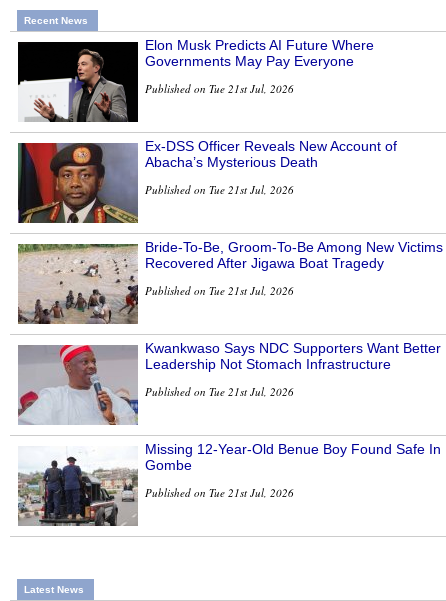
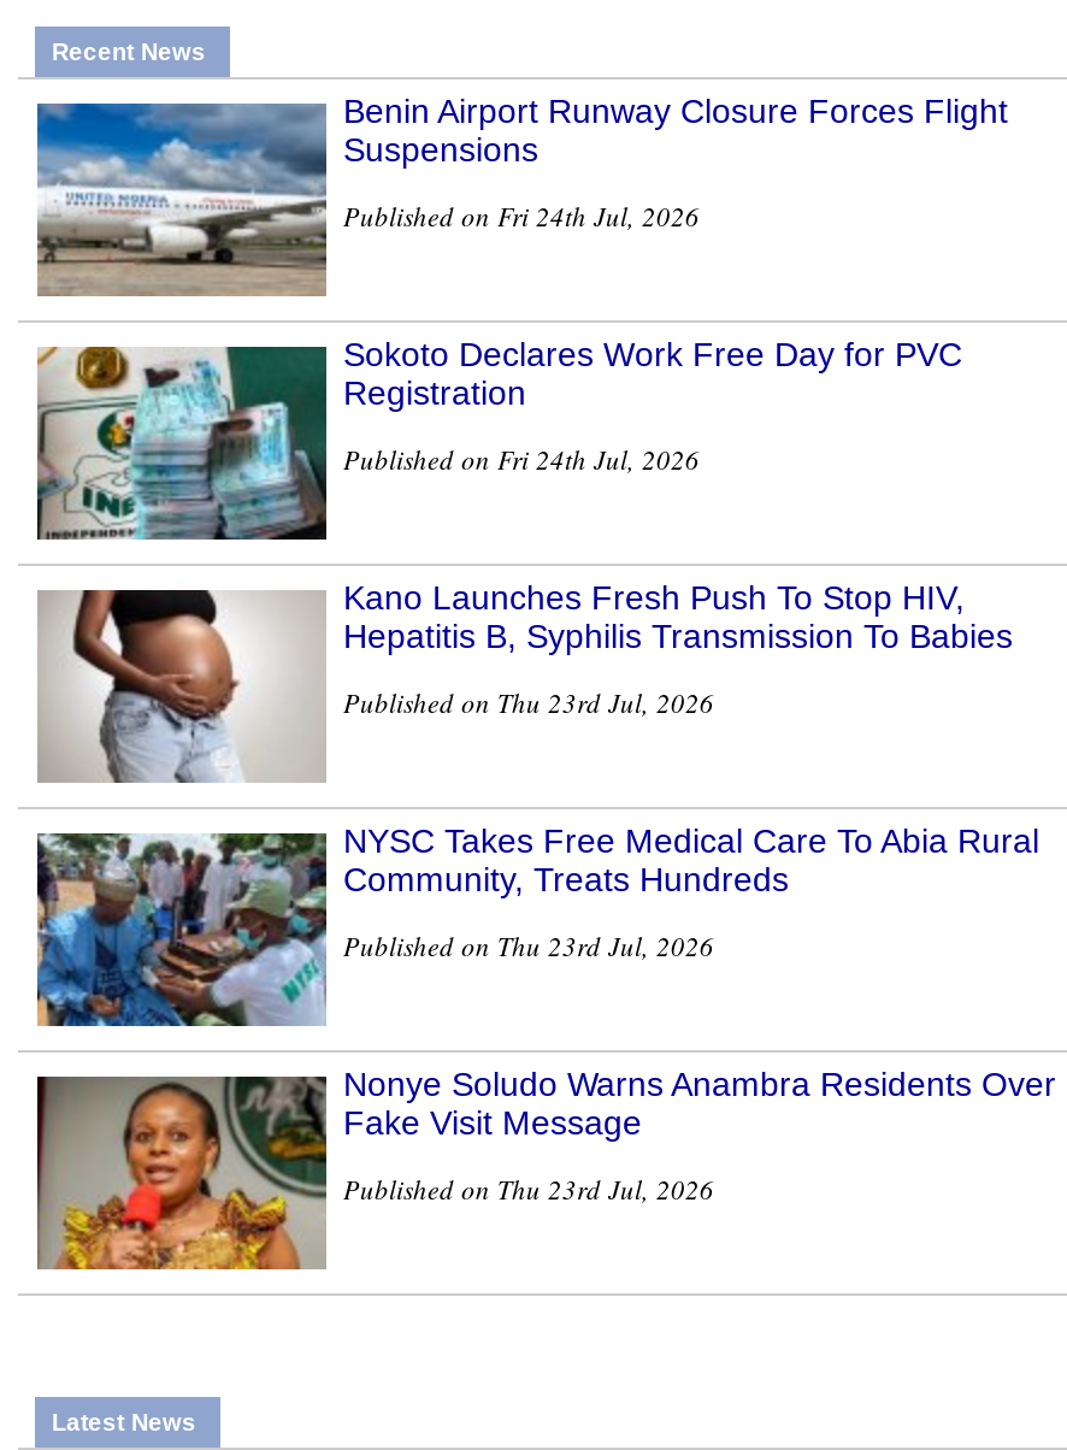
[17,37,374,122] [image] | Elon Musk Predicts AI Future Where | Governments May Pay Everyone -> [35,92,1008,299] [image] | Benin Airport Runway Closure Forces Flight | Suspensions
[145,81,294,96] Published on Tue 21st Jul, 2026 -> [343,198,700,234] Published on Fri 24th Jul, 2026
[17,138,397,224] [image] | Ex-DSS Officer Reveals New Account of | Abacha’s Mysterious Death -> [35,336,962,542] [image] | Sokoto Declares Work Free Day for PVC | Registration
[145,182,294,197] Published on Tue 21st Jul, 2026 -> [343,442,700,478] Published on Fri 24th Jul, 2026
[18,239,443,325] [image] | Bride-To-Be, Groom-To-Be Among New Victims | Recovered After Jigawa Boat Tragedy -> [40,579,1013,783] [image] | Kano Launches Fresh Push To Stop HIV, | Hepatitis B, Syphilis Transmission To Babies
[145,283,294,298] Published on Tue 21st Jul, 2026 -> [343,685,714,721] Published on Thu 23rd Jul, 2026
[18,340,441,426] [image] | Kwankwaso Says NDC Supporters Want Better | Leadership Not Stomach Infrastructure -> [37,822,1039,1028] [image] | NYSC Takes Free Medical Care To Abia Rural | Community, Treats Hundreds
[145,384,294,399] Published on Tue 21st Jul, 2026 -> [343,928,714,964] Published on Thu 23rd Jul, 2026
[18,441,441,527] [image] | Missing 12-Year-Old Benue Boy Found Safe In | Gombe -> [35,1065,1056,1272] [image] | Nonye Soludo Warns Anambra Residents Over | Fake Visit Message
[145,485,294,500] Published on Tue 21st Jul, 2026 -> [343,1171,714,1207] Published on Thu 23rd Jul, 2026

